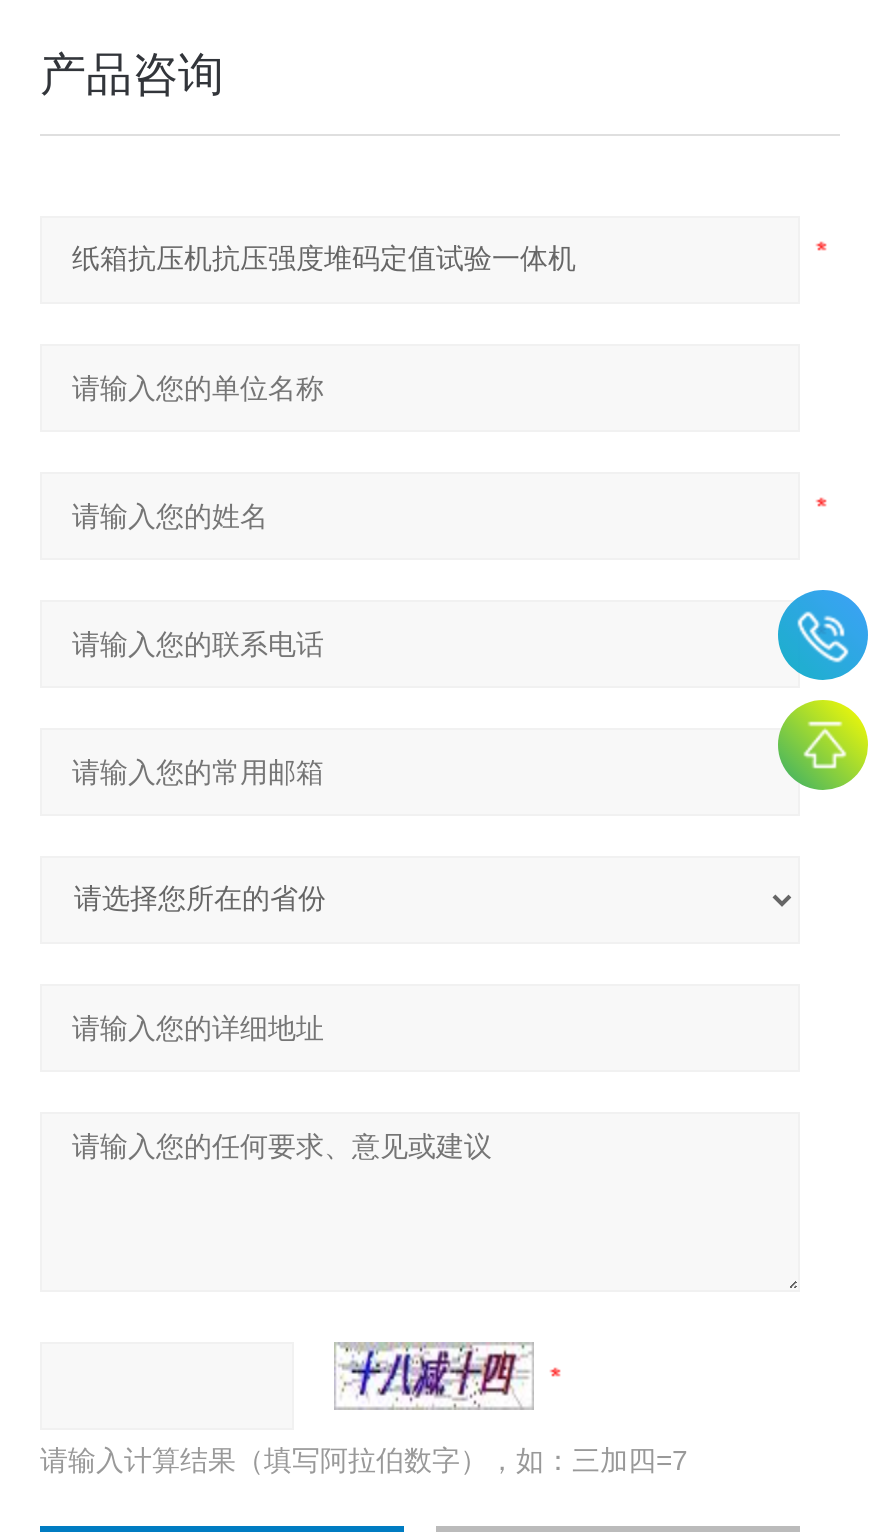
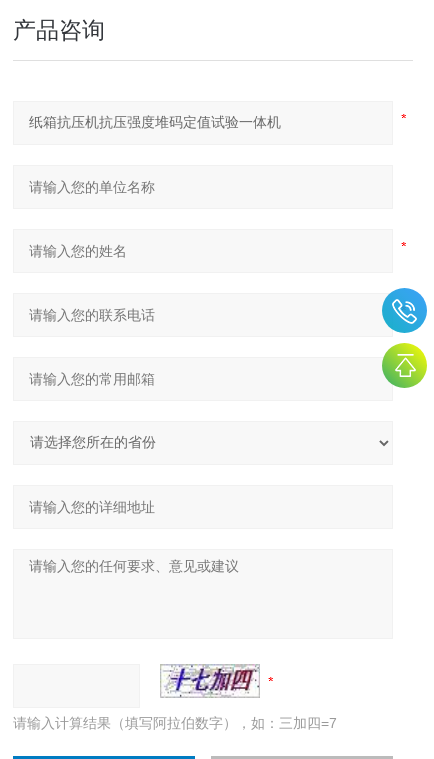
[340,1342,532,1408] [image] -> [160,664,260,698] [image]

